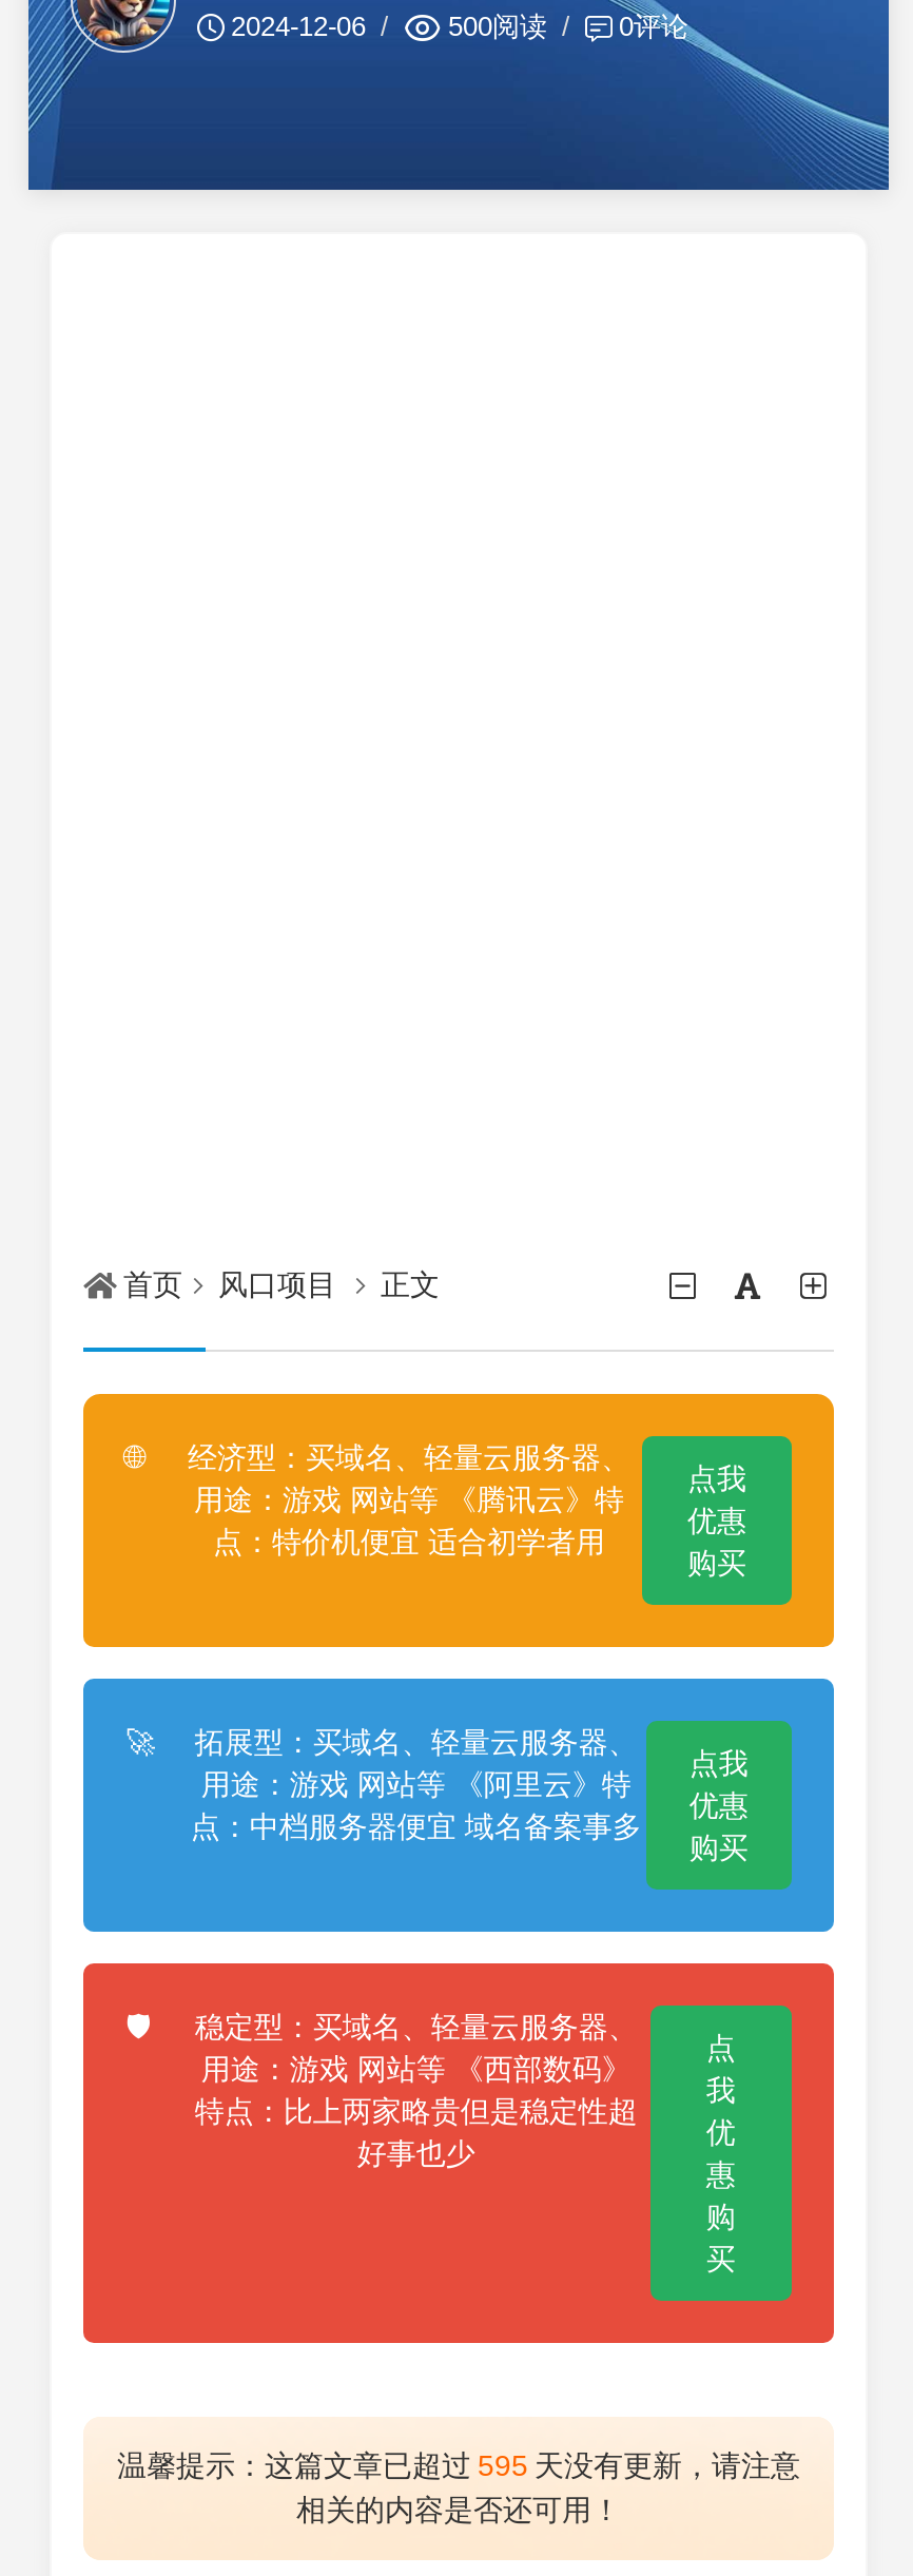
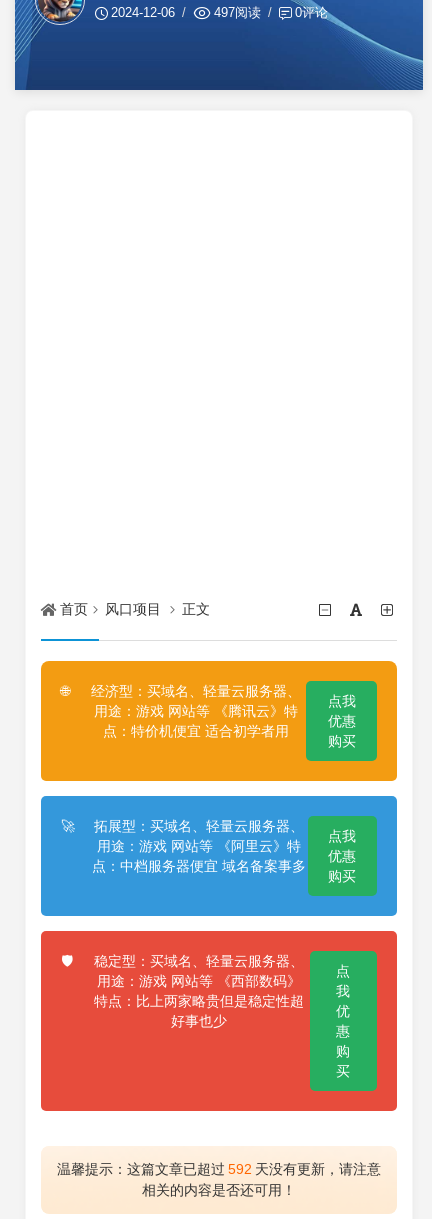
[448,10,547,42] 500阅读 -> [214,5,261,20] 497阅读
[117,2449,800,2483] 温馨提示：这篇文章已超过 595 天没有更新，请注意 -> [57,1161,381,1177] 温馨提示：这篇文章已超过 592 天没有更新，请注意

